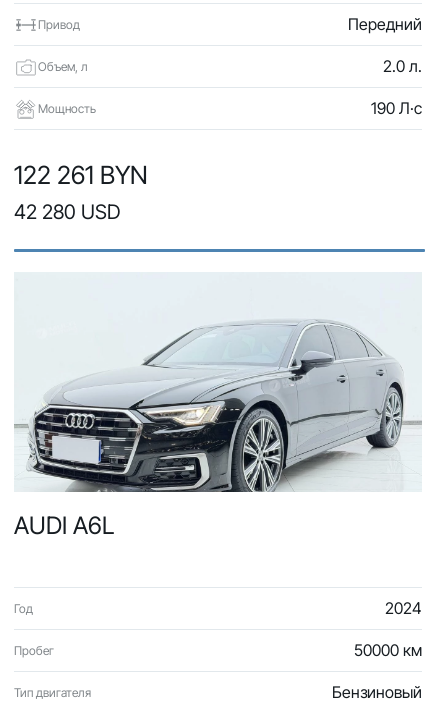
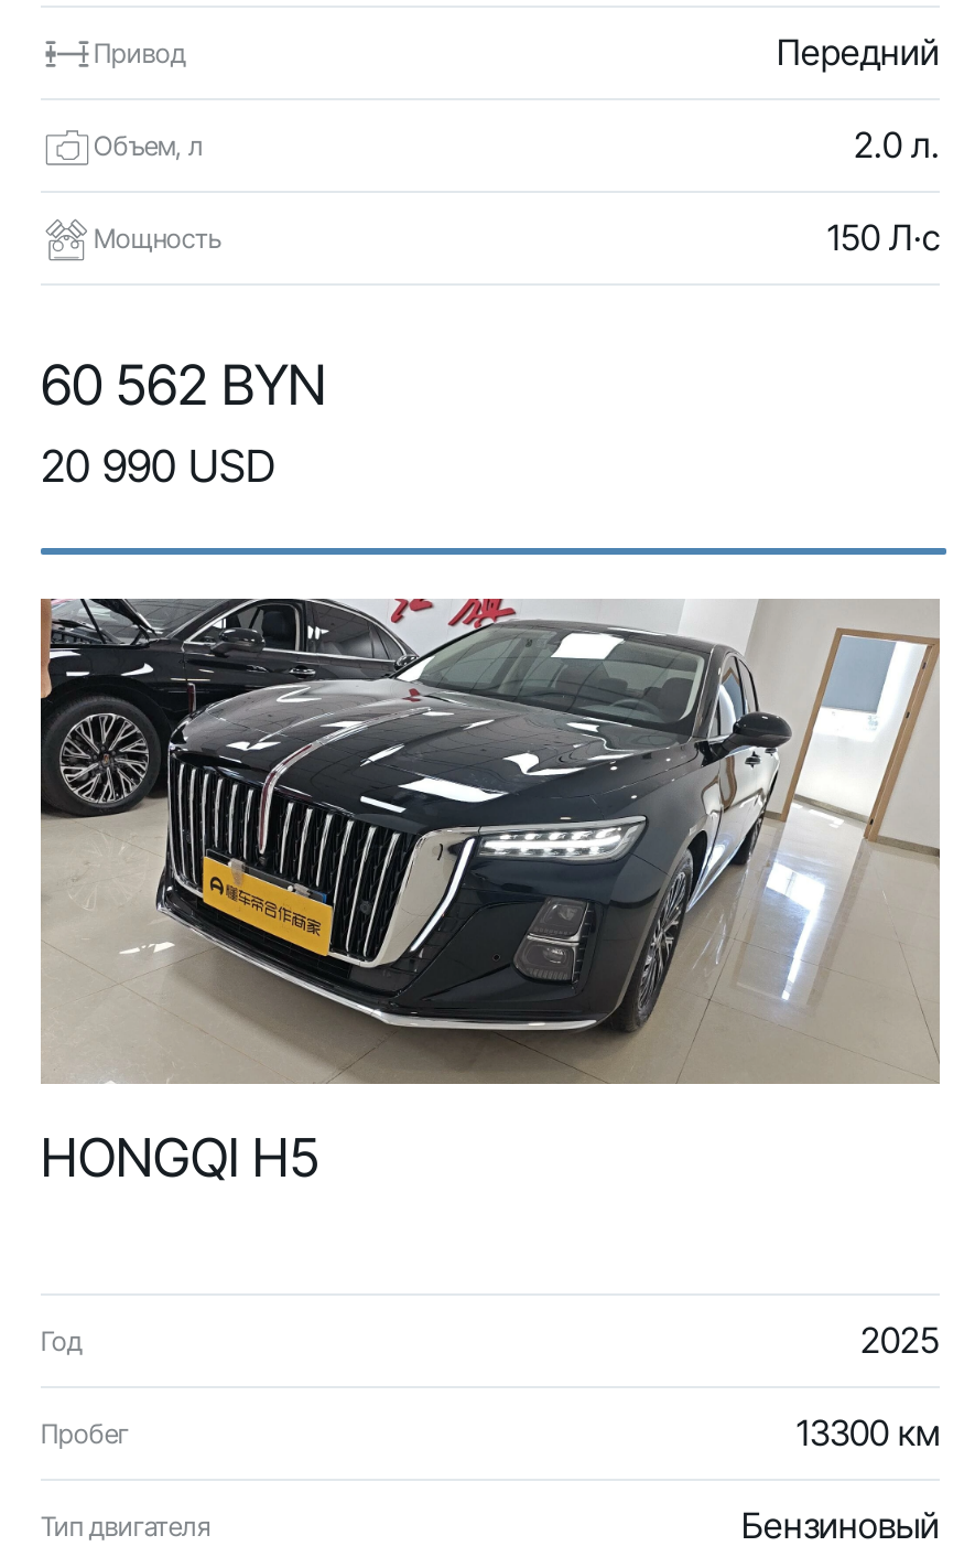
[371,98,422,118] 190 Л·с -> [827,215,940,259] 150 Л·с
[14,160,148,224] 122 261 BYN | 42 280 USD -> [41,352,327,493] 60 562 BYN | 20 990 USD
[14,272,422,540] [image] | AUDI A6L -> [39,597,942,1190] [image] | HONGQI H5
[385,598,422,618] 2024 -> [860,1318,940,1362] 2025
[354,640,422,660] 50000 км -> [797,1410,940,1454] 13300 км

